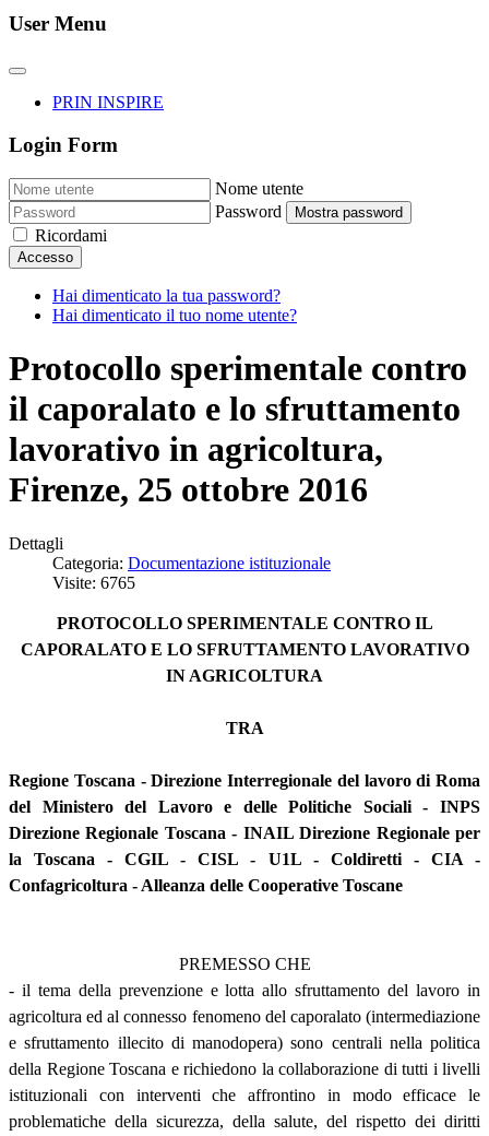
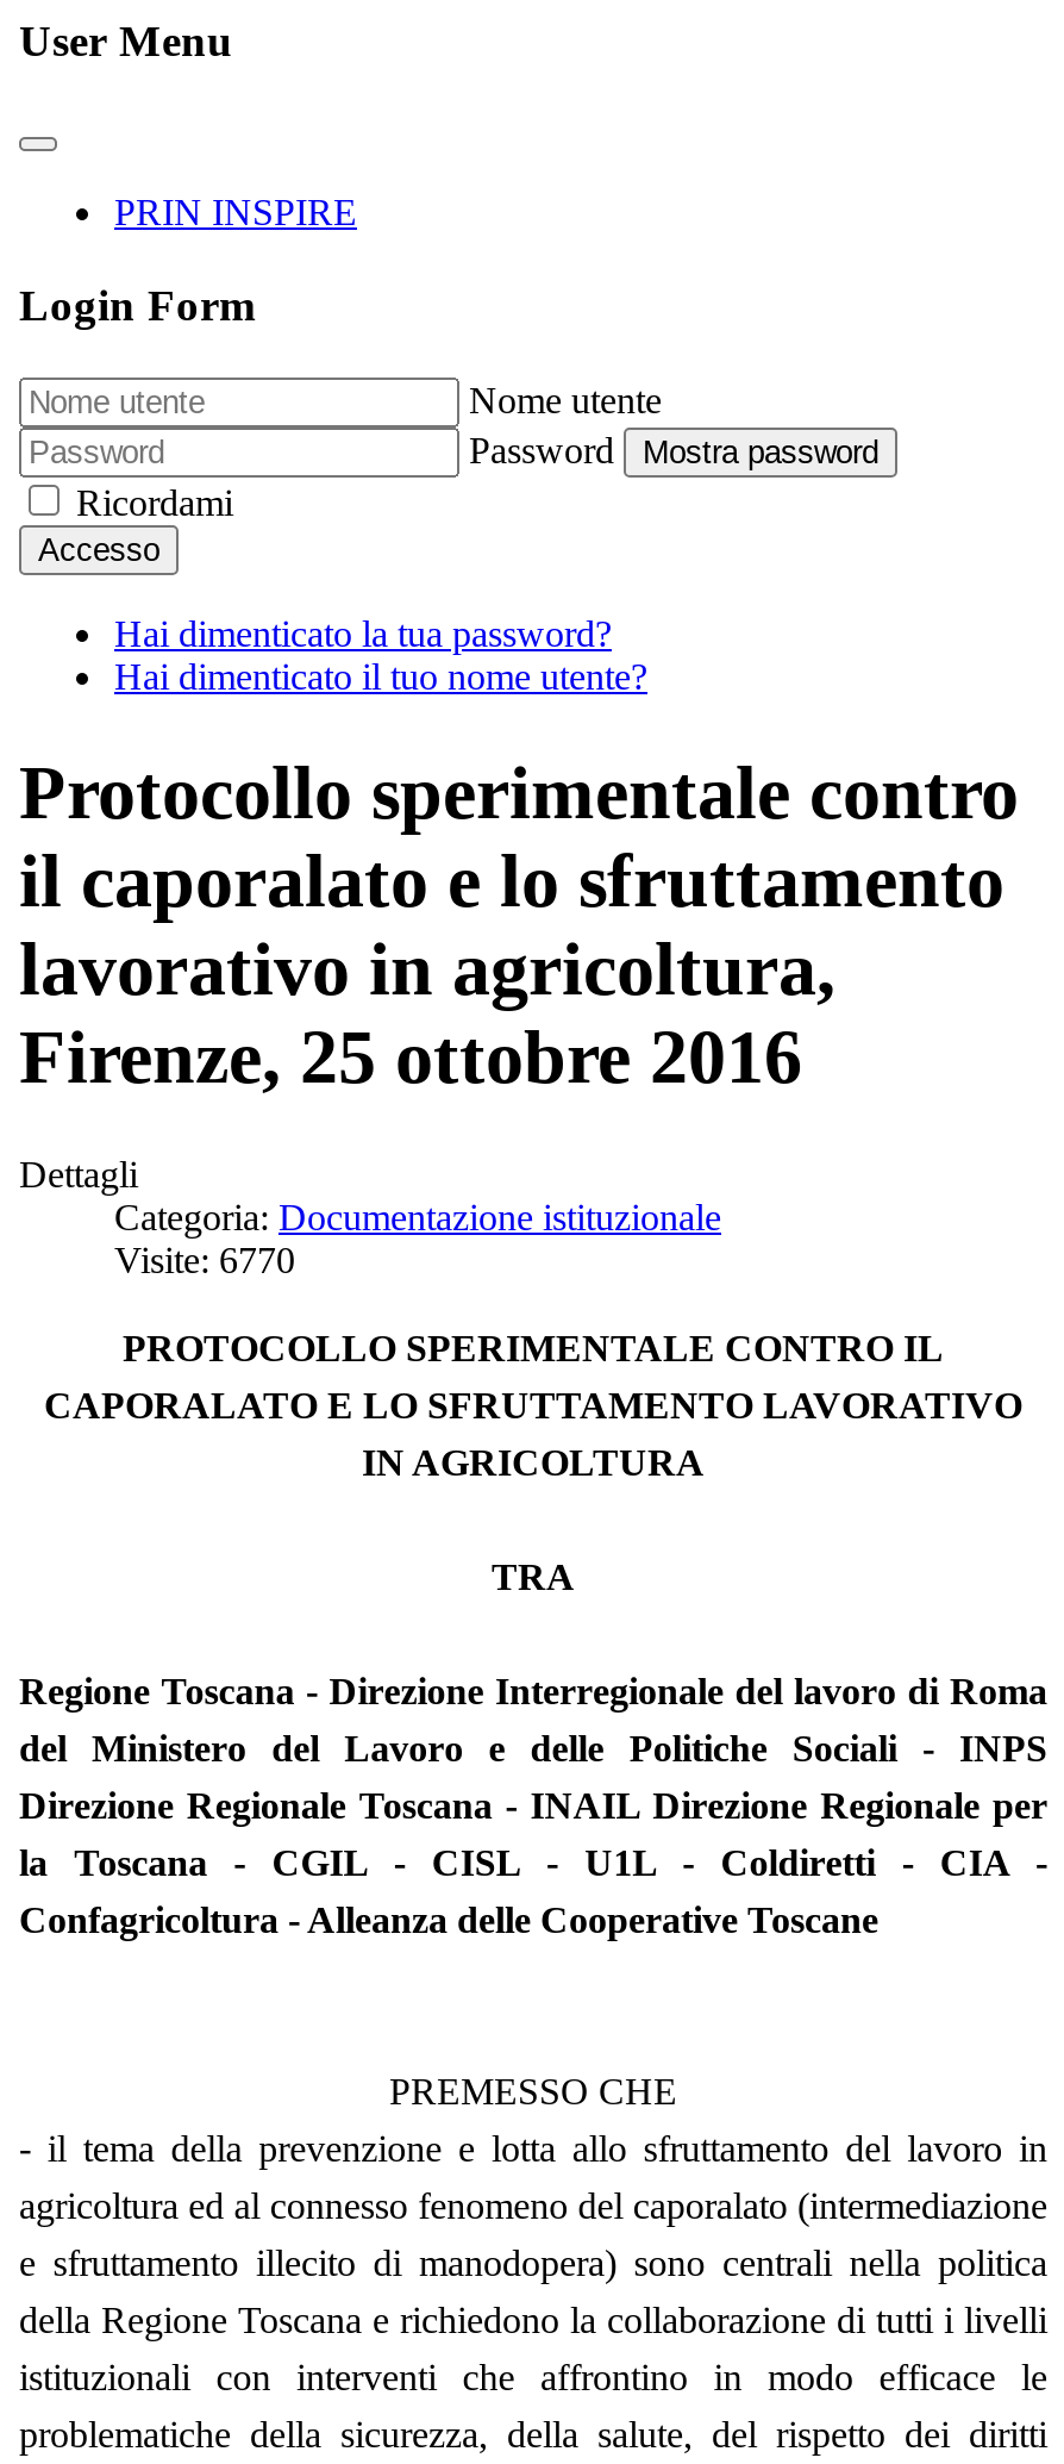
[52,573,135,592] Visite: 6765 -> [114,1239,295,1279] Visite: 6770

